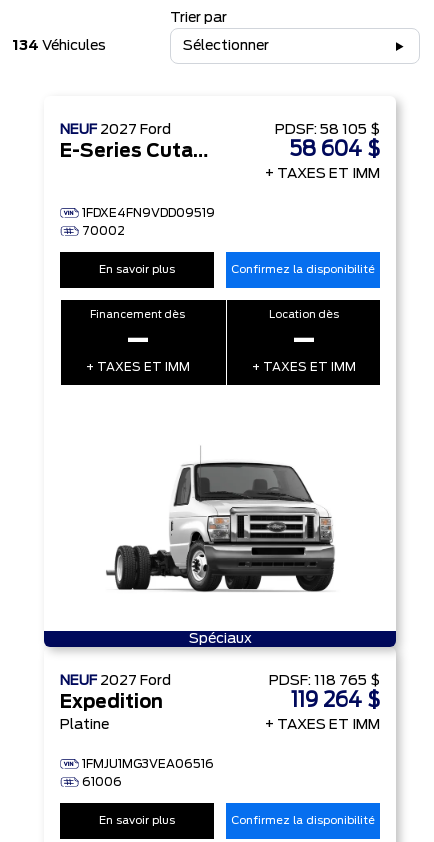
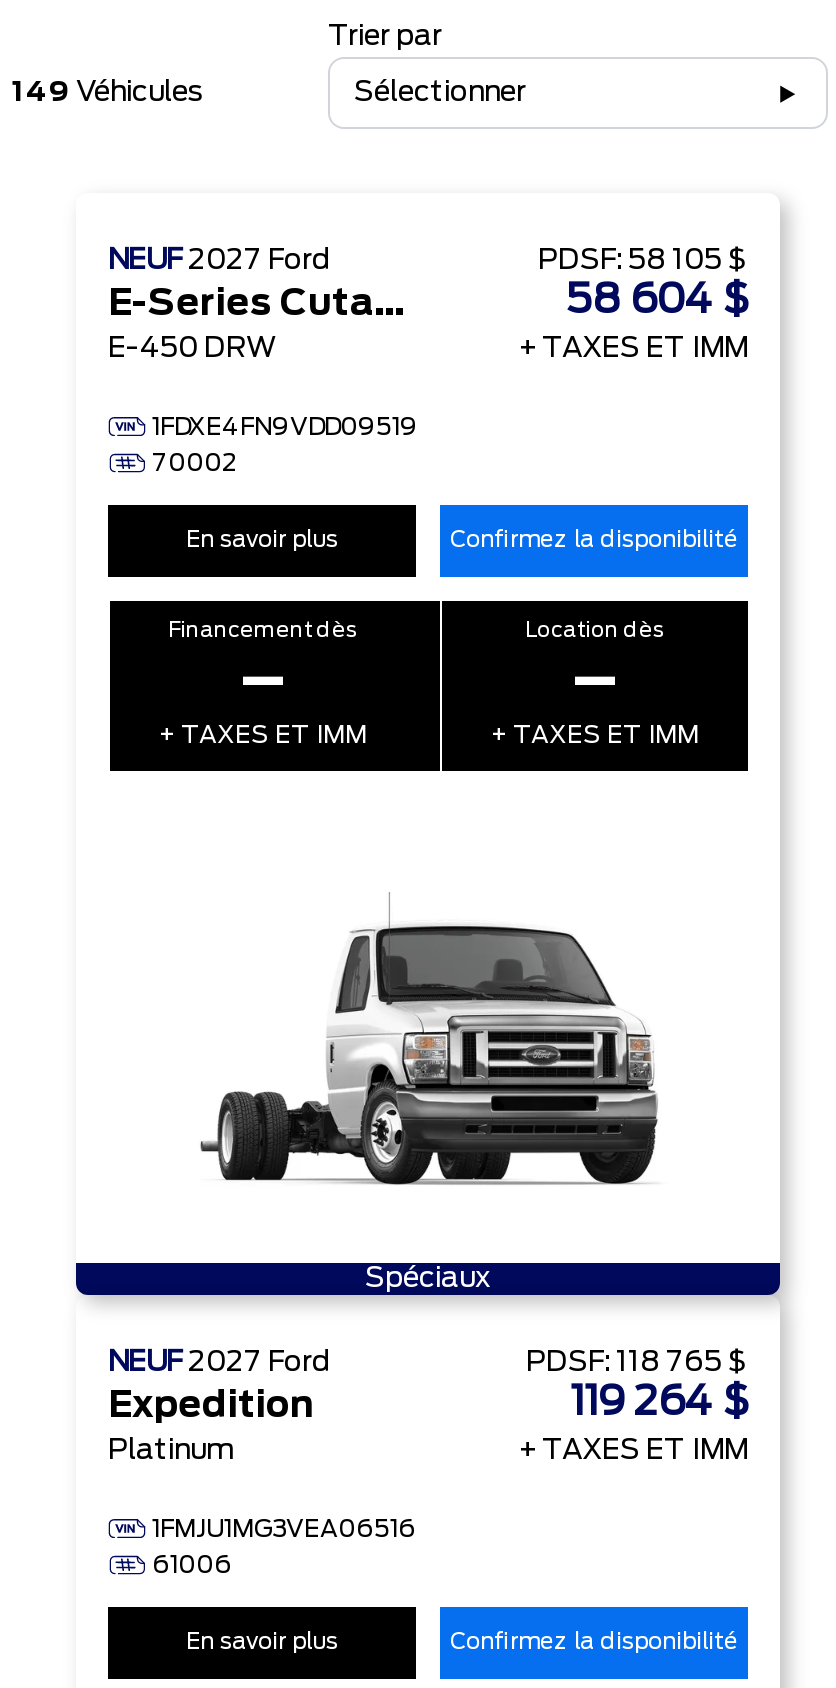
[12,39,106,53] 134 Véhicules -> [12,79,204,107] 149 Véhicules
none -> [108,335,276,363] E-450 DRW
[60,718,109,732] Platine -> [108,1437,232,1465] Platinum

